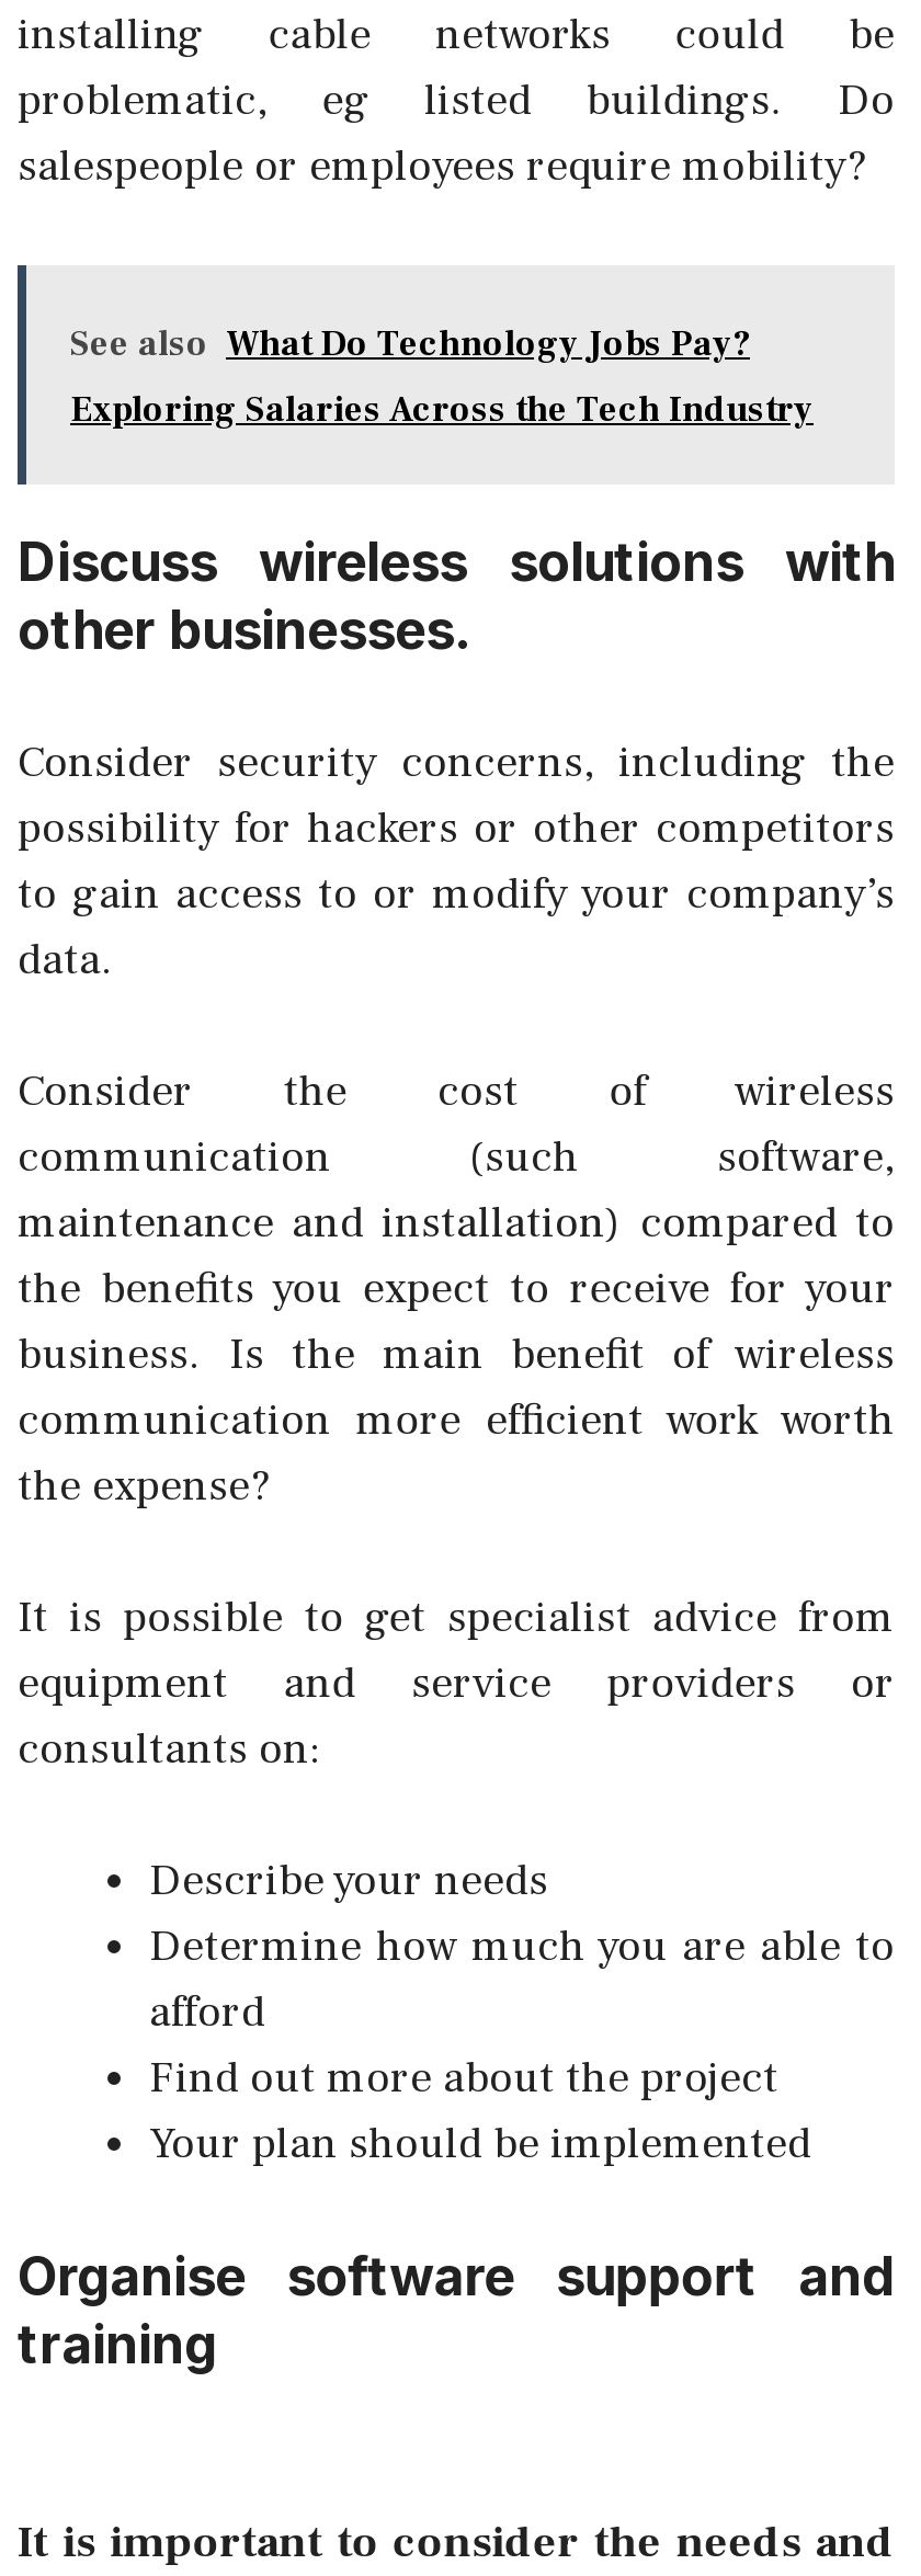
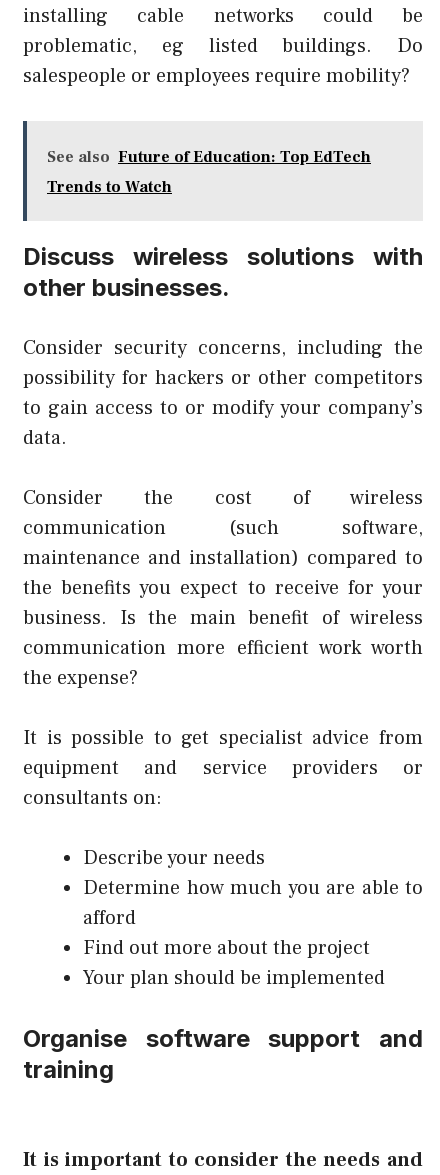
[70,321,750,365] See also What Do Technology Jobs Pay? -> [47,146,371,166] See also Future of Education: Top EdTech
[70,387,814,431] Exploring Salaries Across the Tech Industry -> [47,176,172,196] Trends to Watch

